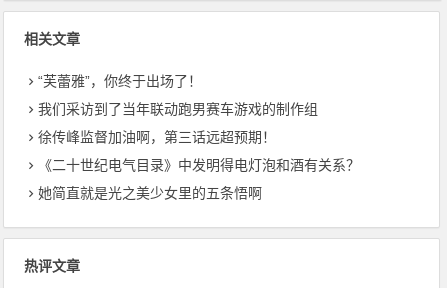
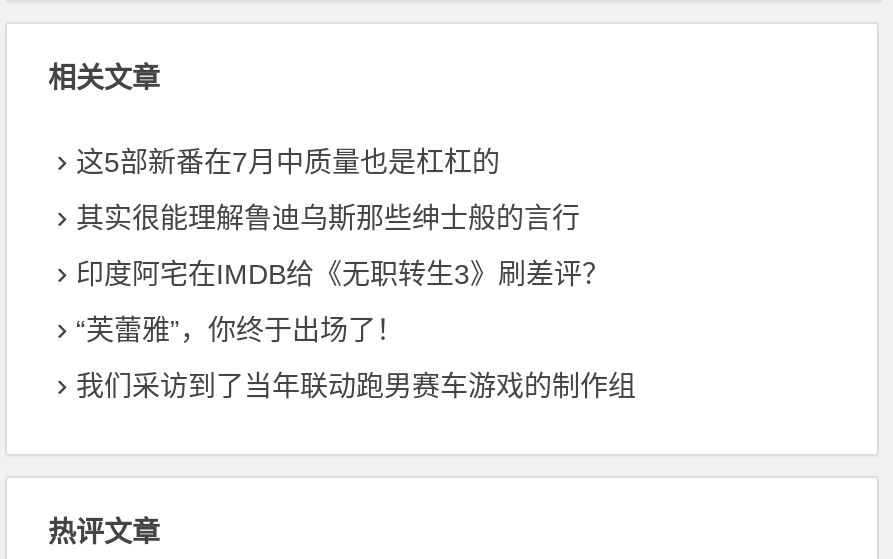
none -> [76,146,610,290] 这5部新番在7月中质量也是杠杠的 | 其实很能理解鲁迪乌斯那些绅士般的言行 | 印度阿宅在IMDB给《无职转生3》刷差评？
moved [38,73,318,117] -> [76,314,636,402]: “芙蕾雅”，你终于出场了！ | 我们采访到了当年联动跑男赛车游戏的制作组
[38,129,360,201] 徐传峰监督加油啊，第三话远超预期！ | 《二十世纪电气目录》中发明得电灯泡和酒有关系？ | 她简直就是光之美少女里的五条悟啊 -> none

